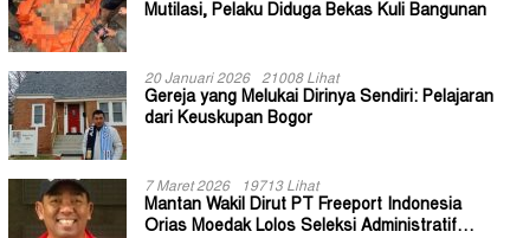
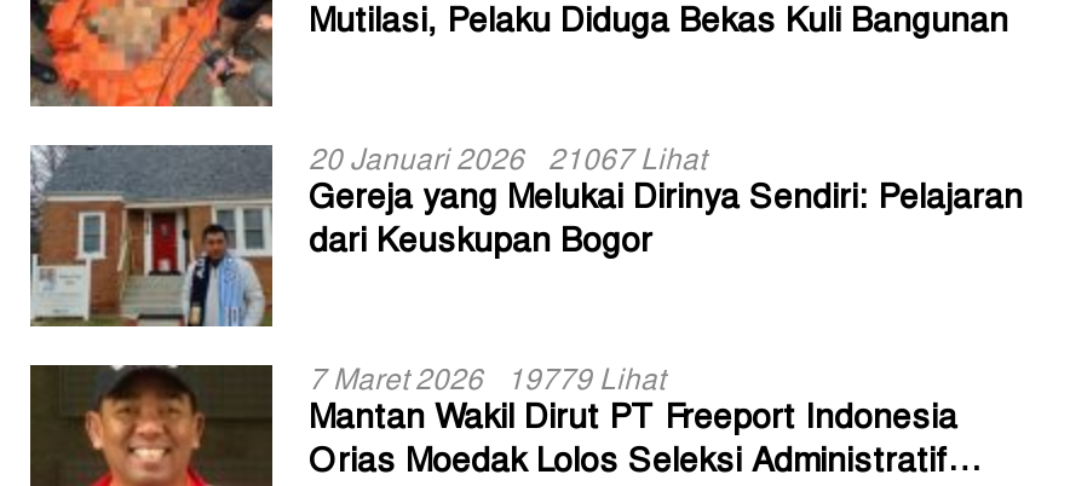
[144,72,338,86] 20 Januari 2026 21008 Lihat -> [309,147,706,176] 20 Januari 2026 21067 Lihat
[144,180,318,194] 7 Maret 2026 19713 Lihat -> [309,367,665,396] 7 Maret 2026 19779 Lihat

